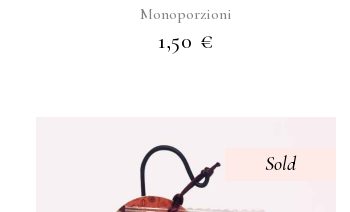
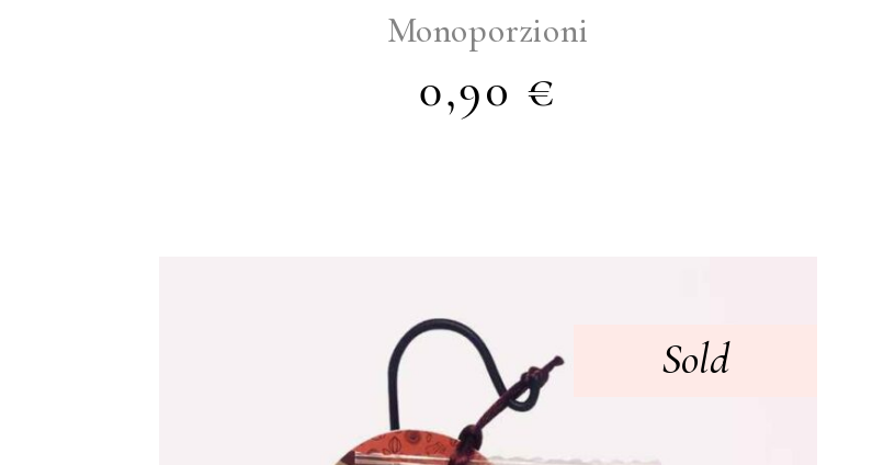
[158,28,214,54] 1,50 € -> [419,61,557,118] 0,90 €

